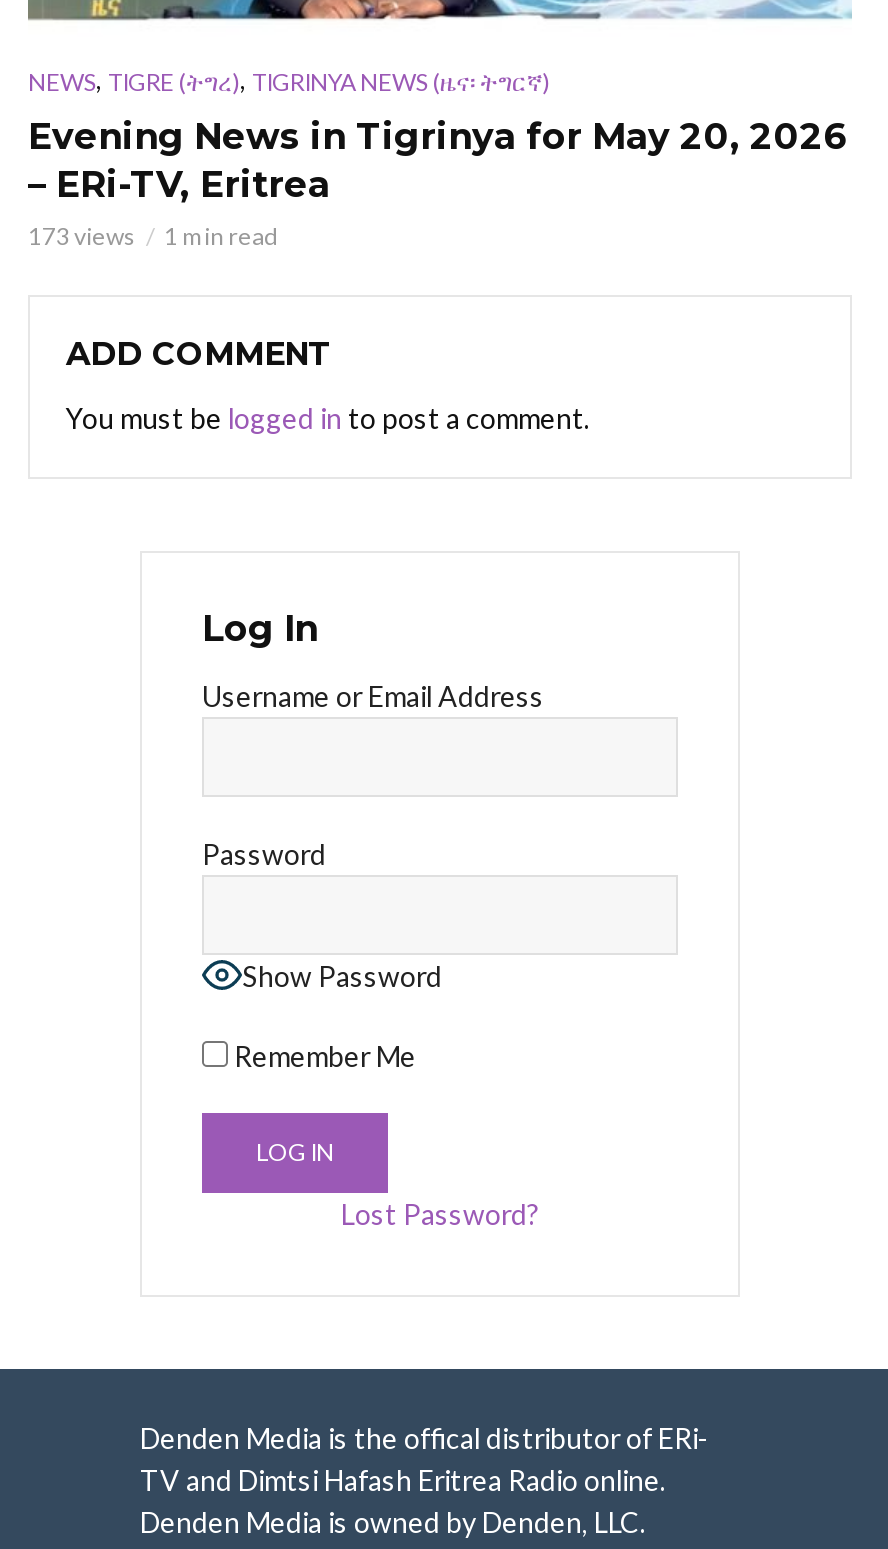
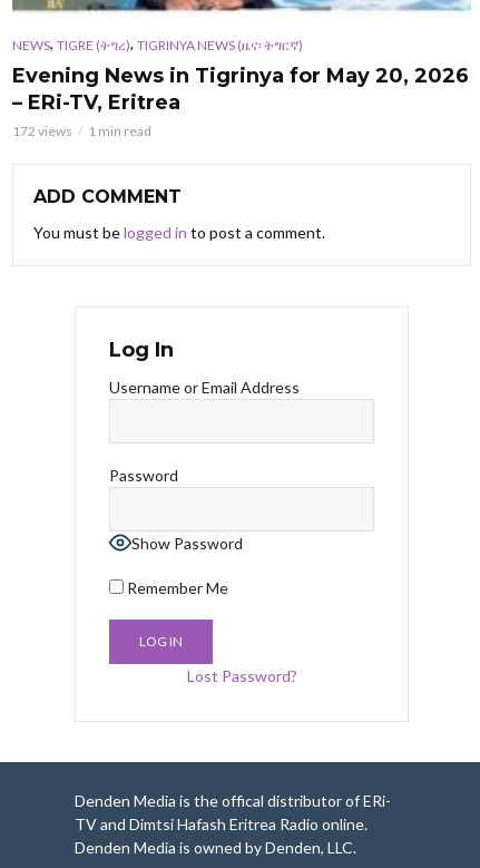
[28,220,278,250] 173 views 1 min read -> [12,122,151,139] 172 views 1 min read

